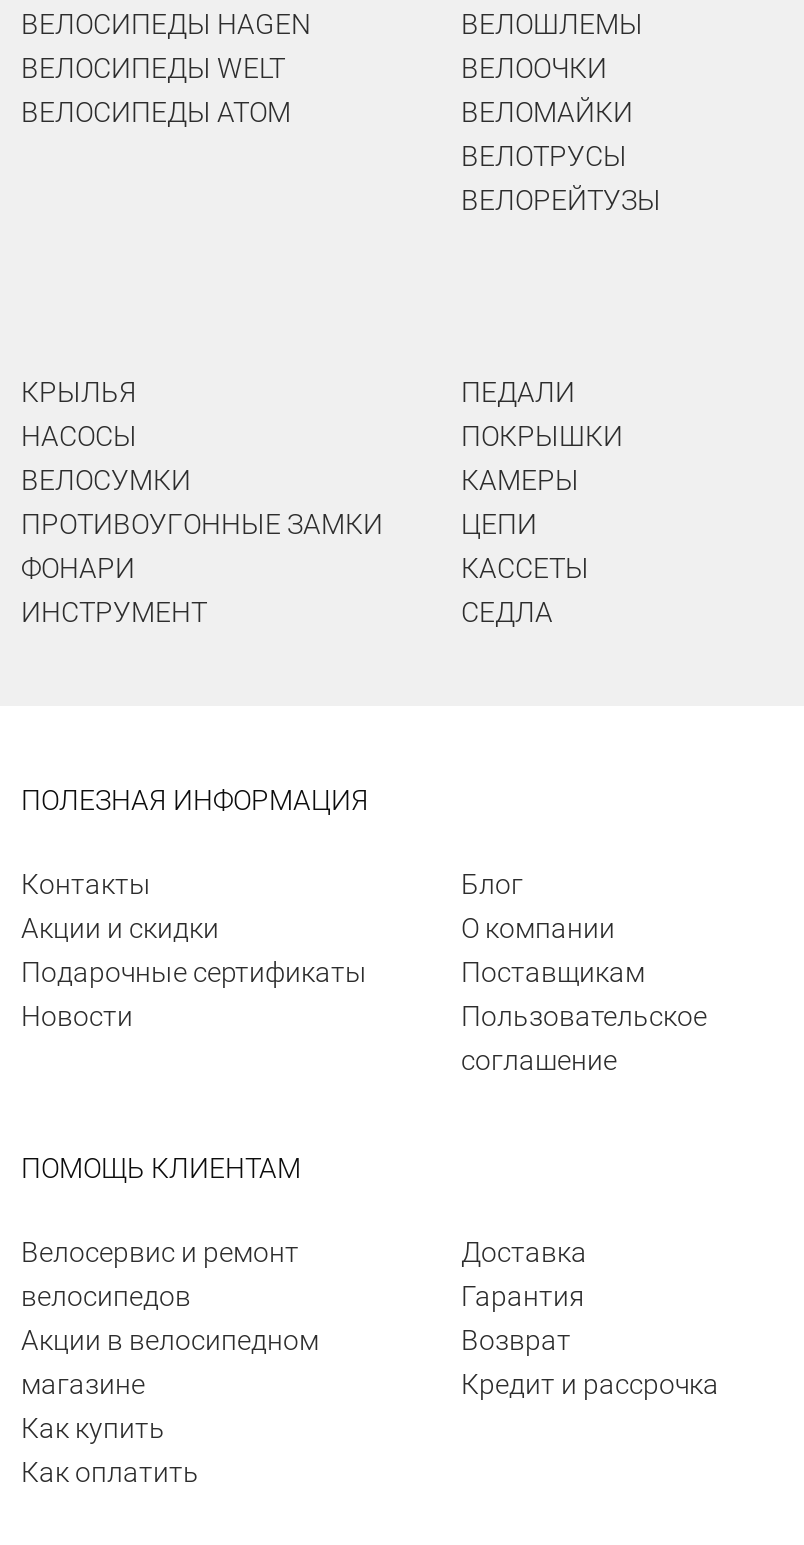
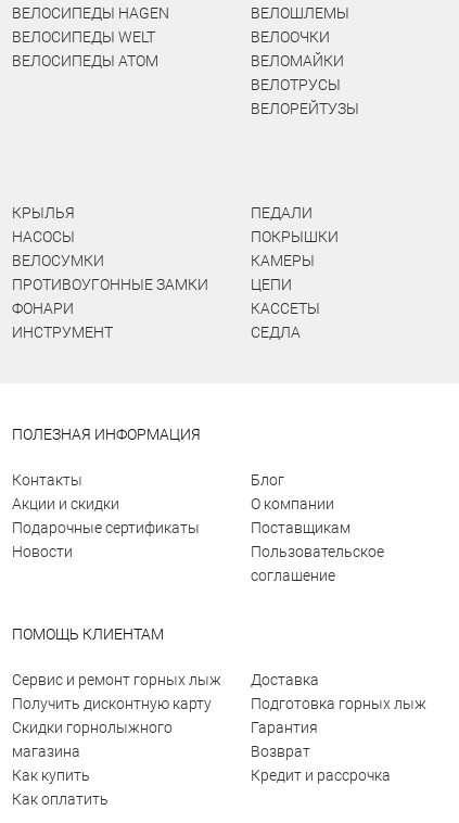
[21,1236,319,1400] Велосервис и ремонт | велосипедов | Акции в велосипедном | магазине -> [12,671,221,760] Сервис и ремонт горных лыж | Получить дисконтную карту | Скидки горнолыжного | магазина
none -> [251,695,426,712] Подготовка горных лыж
moved [461,1280,719,1400] -> [251,719,391,784]: Гарантия | Возврат | Кредит и рассрочка

